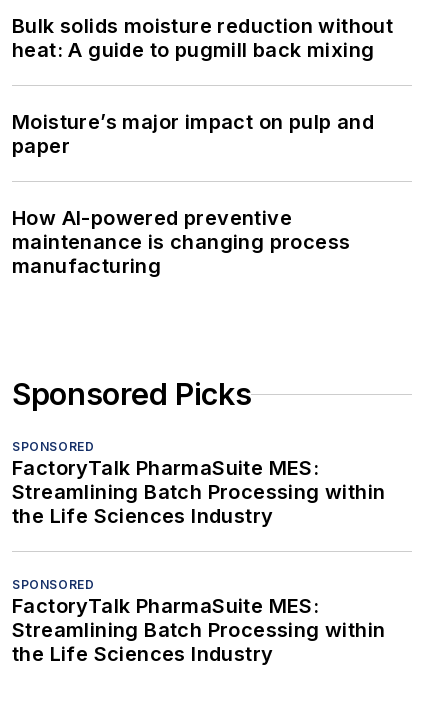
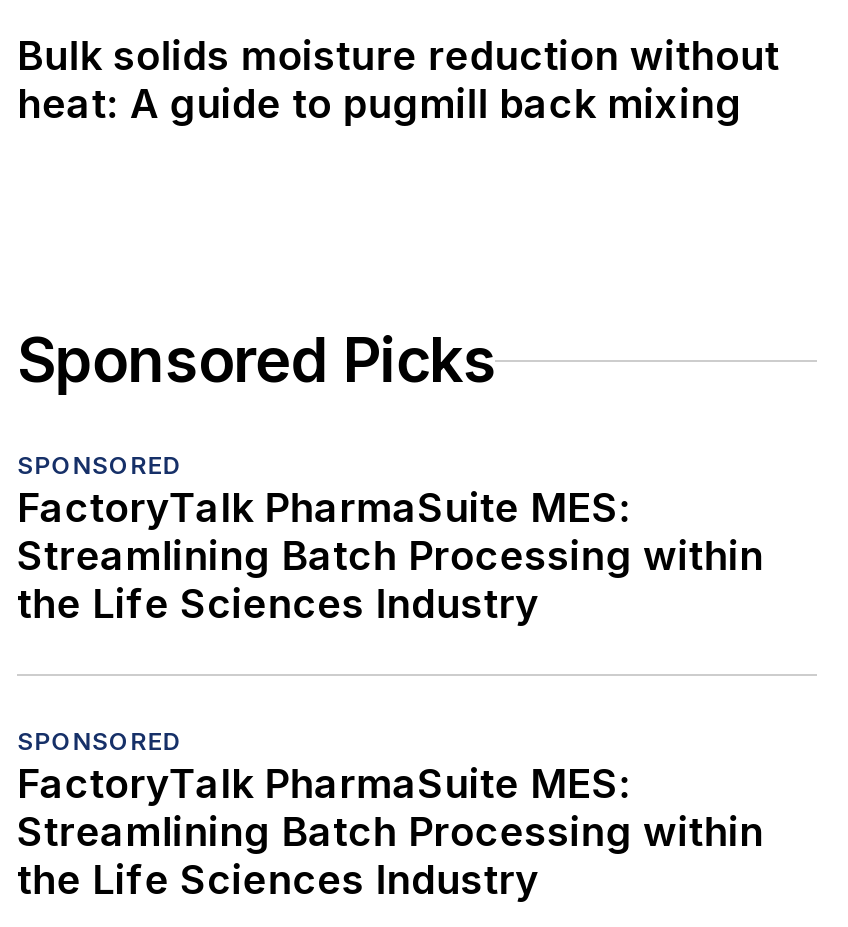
[12,110,374,278] Moisture’s major impact on pulp and | paper | How AI-powered preventive | maintenance is changing process | manufacturing -> none

